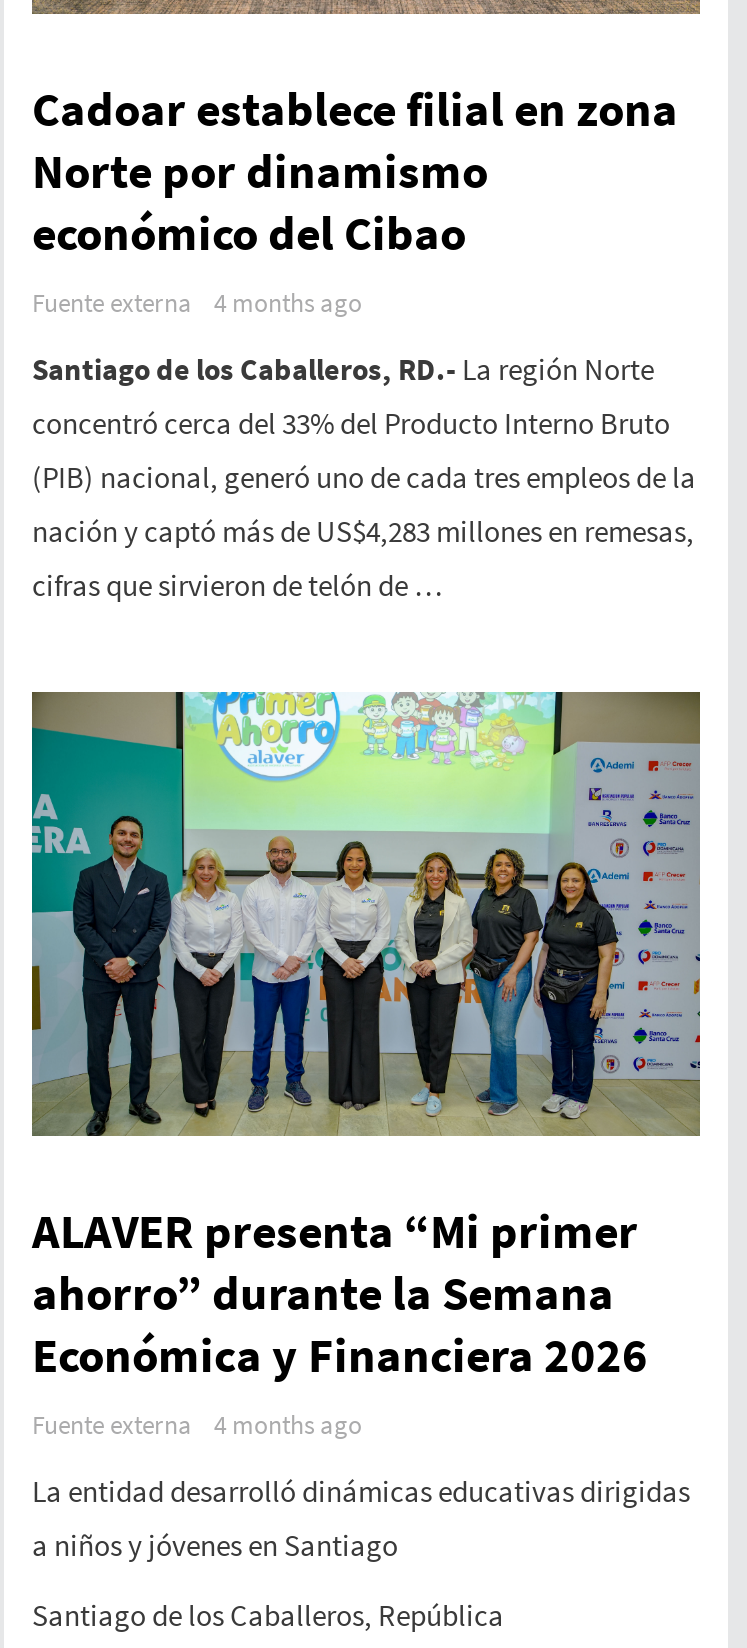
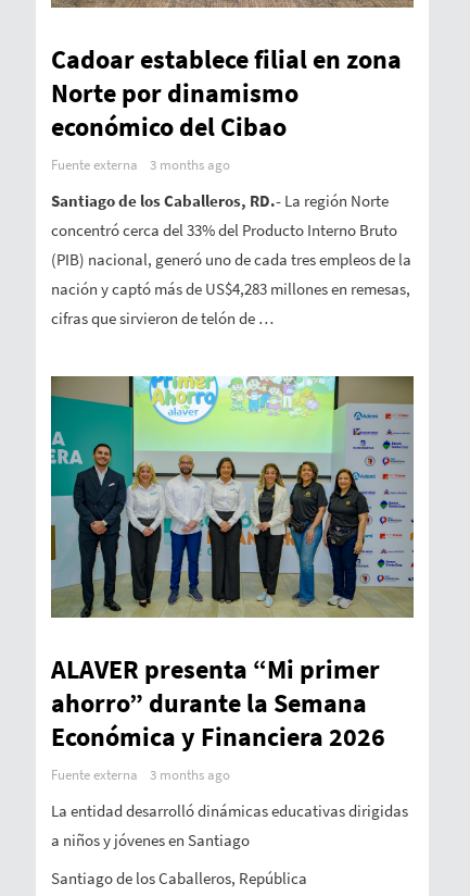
[32,285,362,319] Fuente externa 4 months ago -> [51,155,230,174] Fuente externa 3 months ago
[32,1408,362,1442] Fuente externa 4 months ago -> [51,766,230,784] Fuente externa 3 months ago

